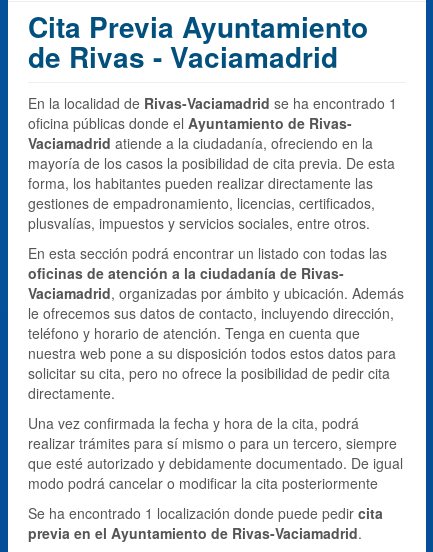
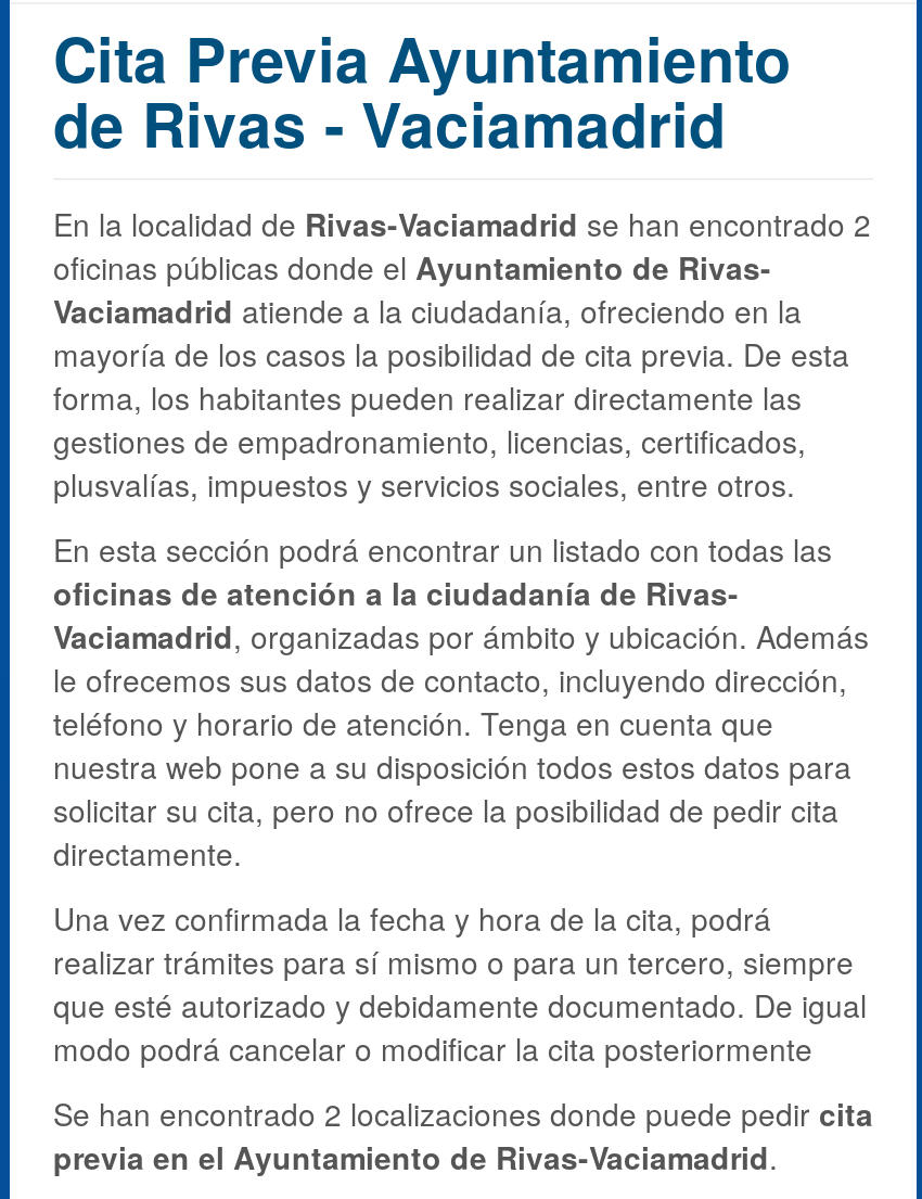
[28,92,397,112] En la localidad de Rivas-Vaciamadrid se ha encontrado 1 -> [53,201,871,244] En la localidad de Rivas-Vaciamadrid se han encontrado 2
[28,112,352,132] oficina públicas donde el Ayuntamiento de Rivas- -> [53,244,771,288] oficinas públicas donde el Ayuntamiento de Rivas-
[28,502,383,522] Se ha encontrado 1 localización donde puede pedir cita -> [53,1090,873,1134] Se han encontrado 2 localizaciones donde puede pedir cita

